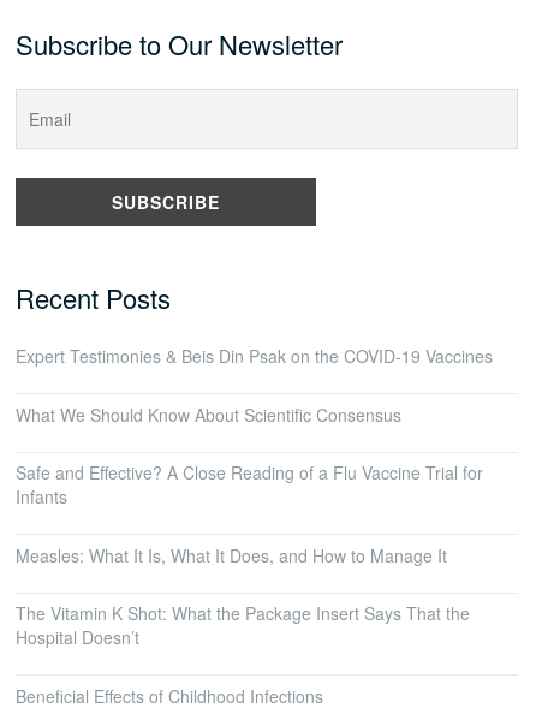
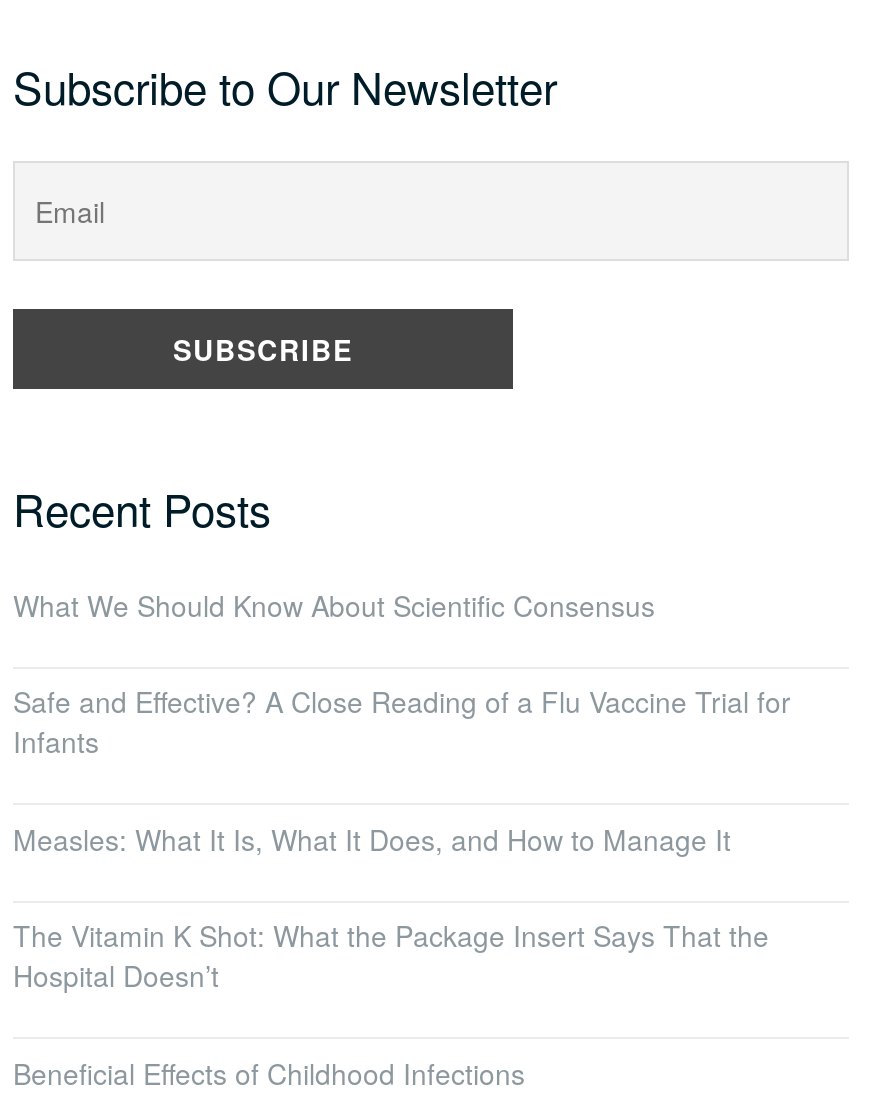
[16,344,493,368] Expert Testimonies & Beis Din Psak on the COVID-19 Vaccines -> none

